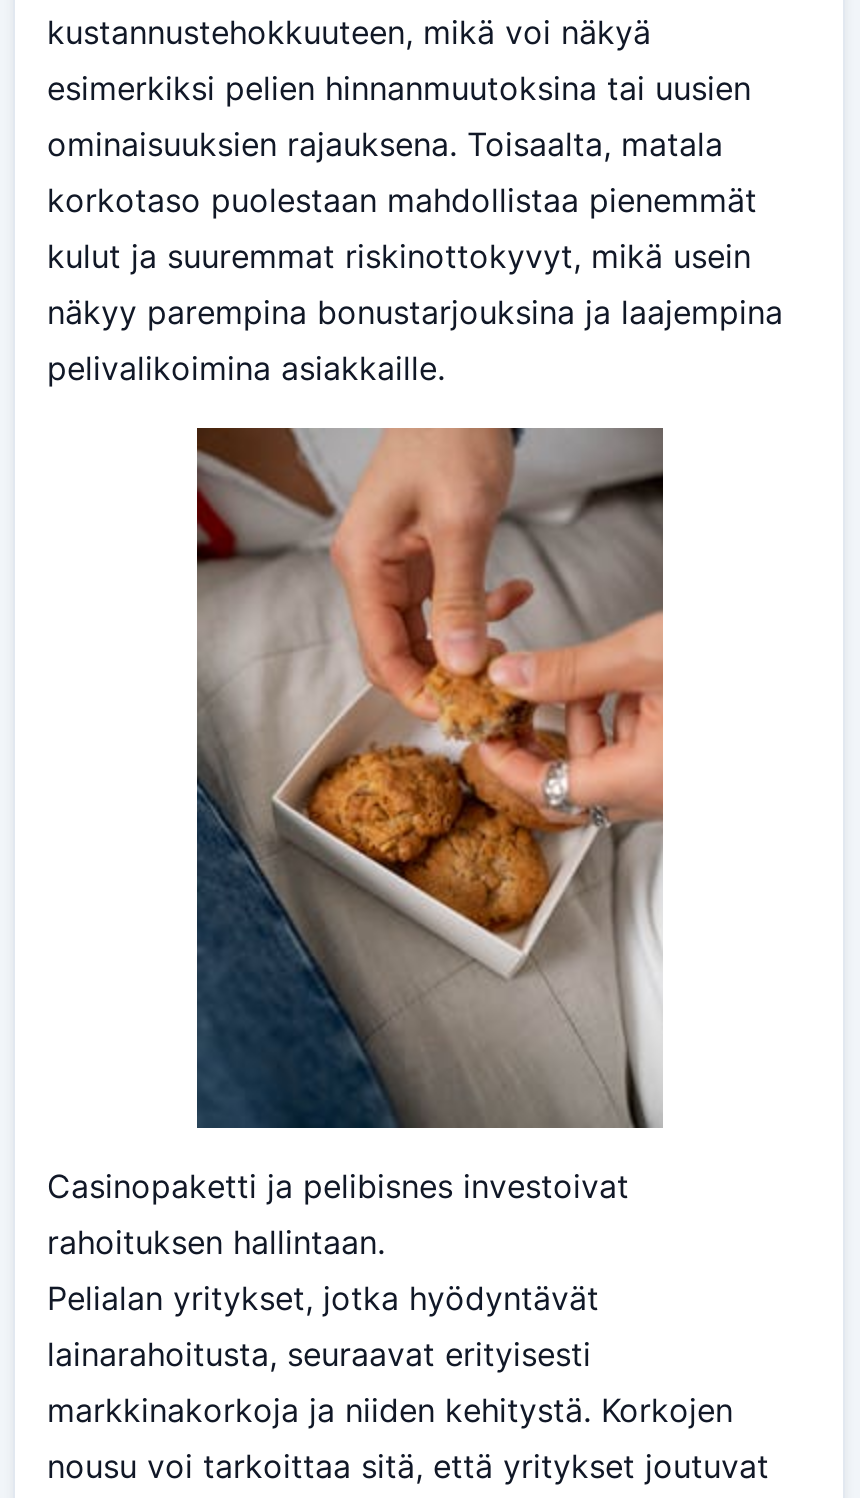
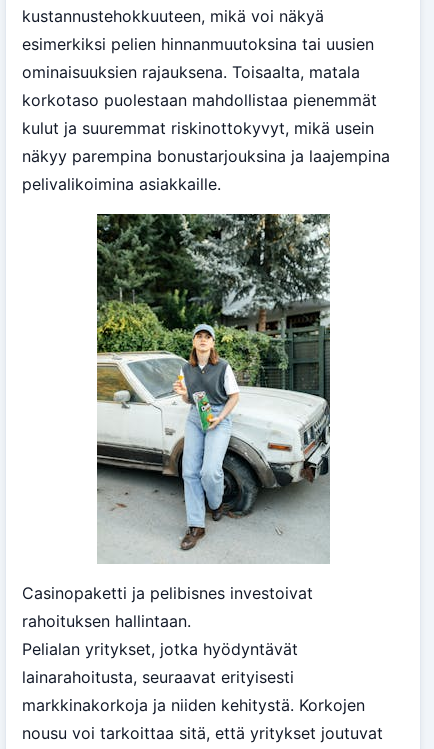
[195,426,665,1130] [image] -> [96,213,331,564] [image]

